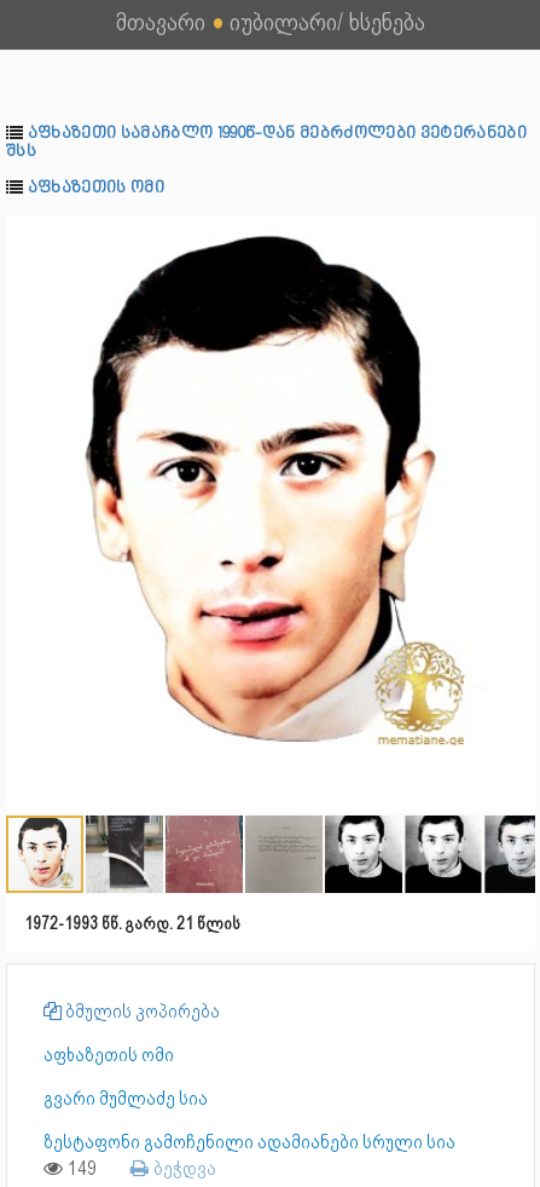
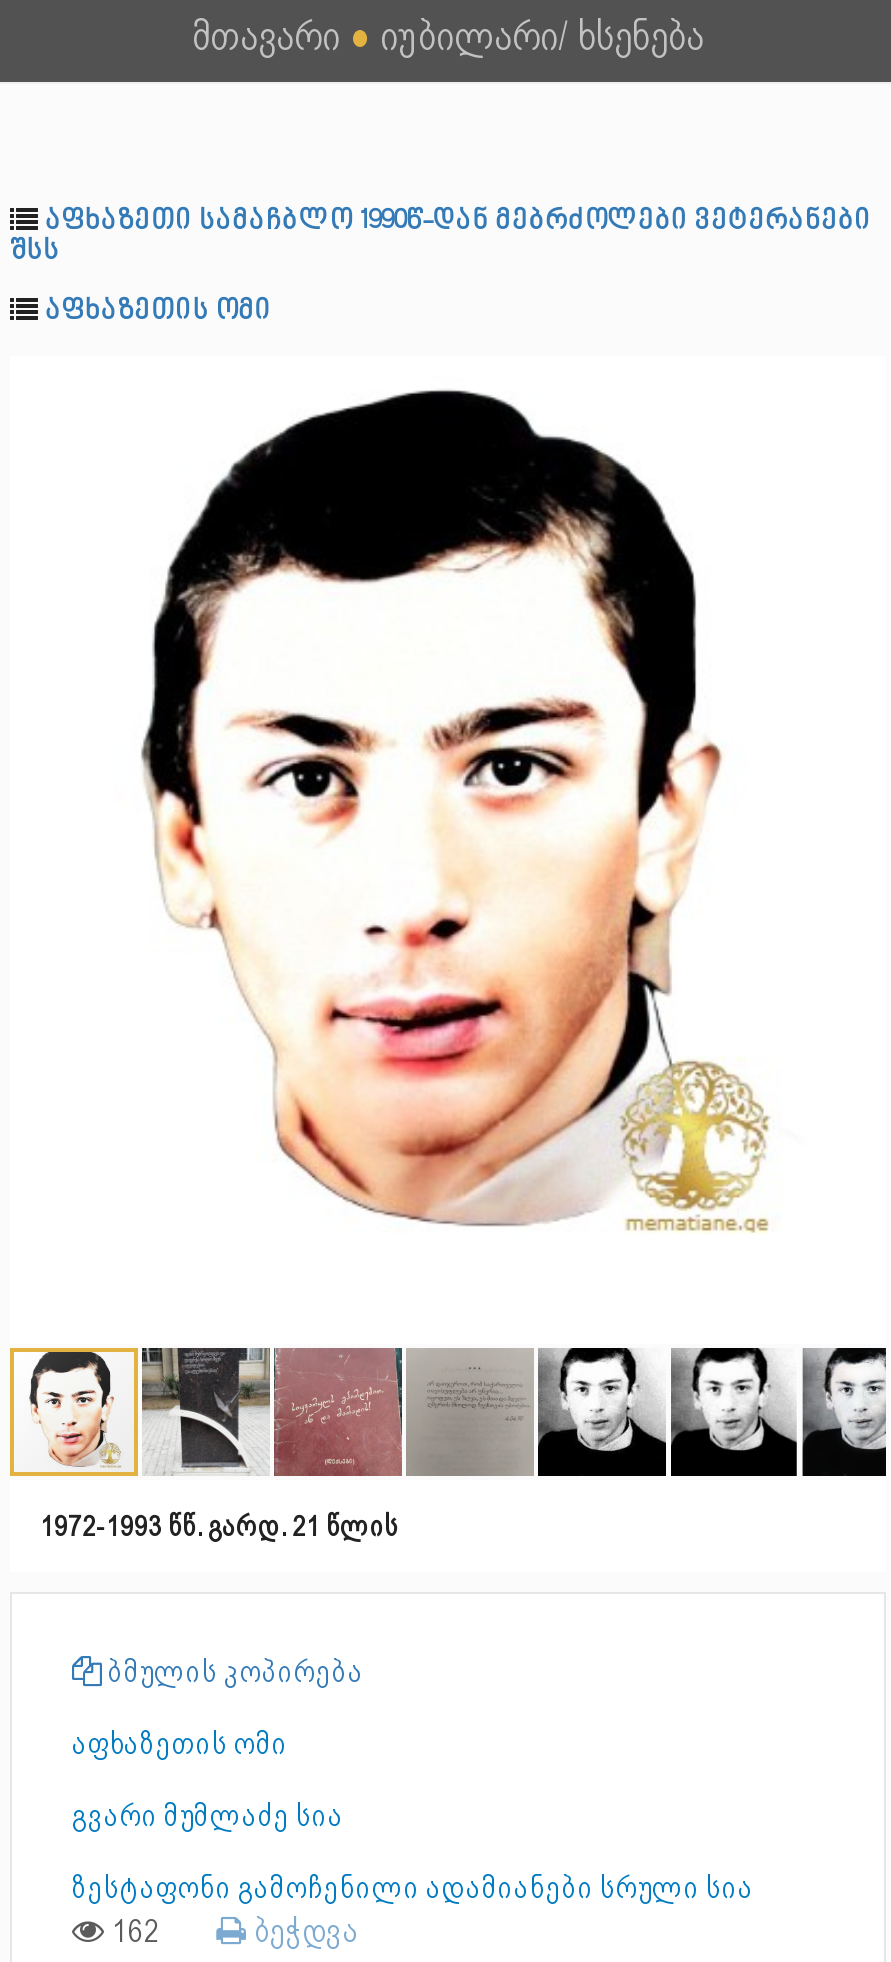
[63,1157,216,1180] 149 ბეჭდვა -> [104,1912,358,1950] 162 ბეჭდვა

